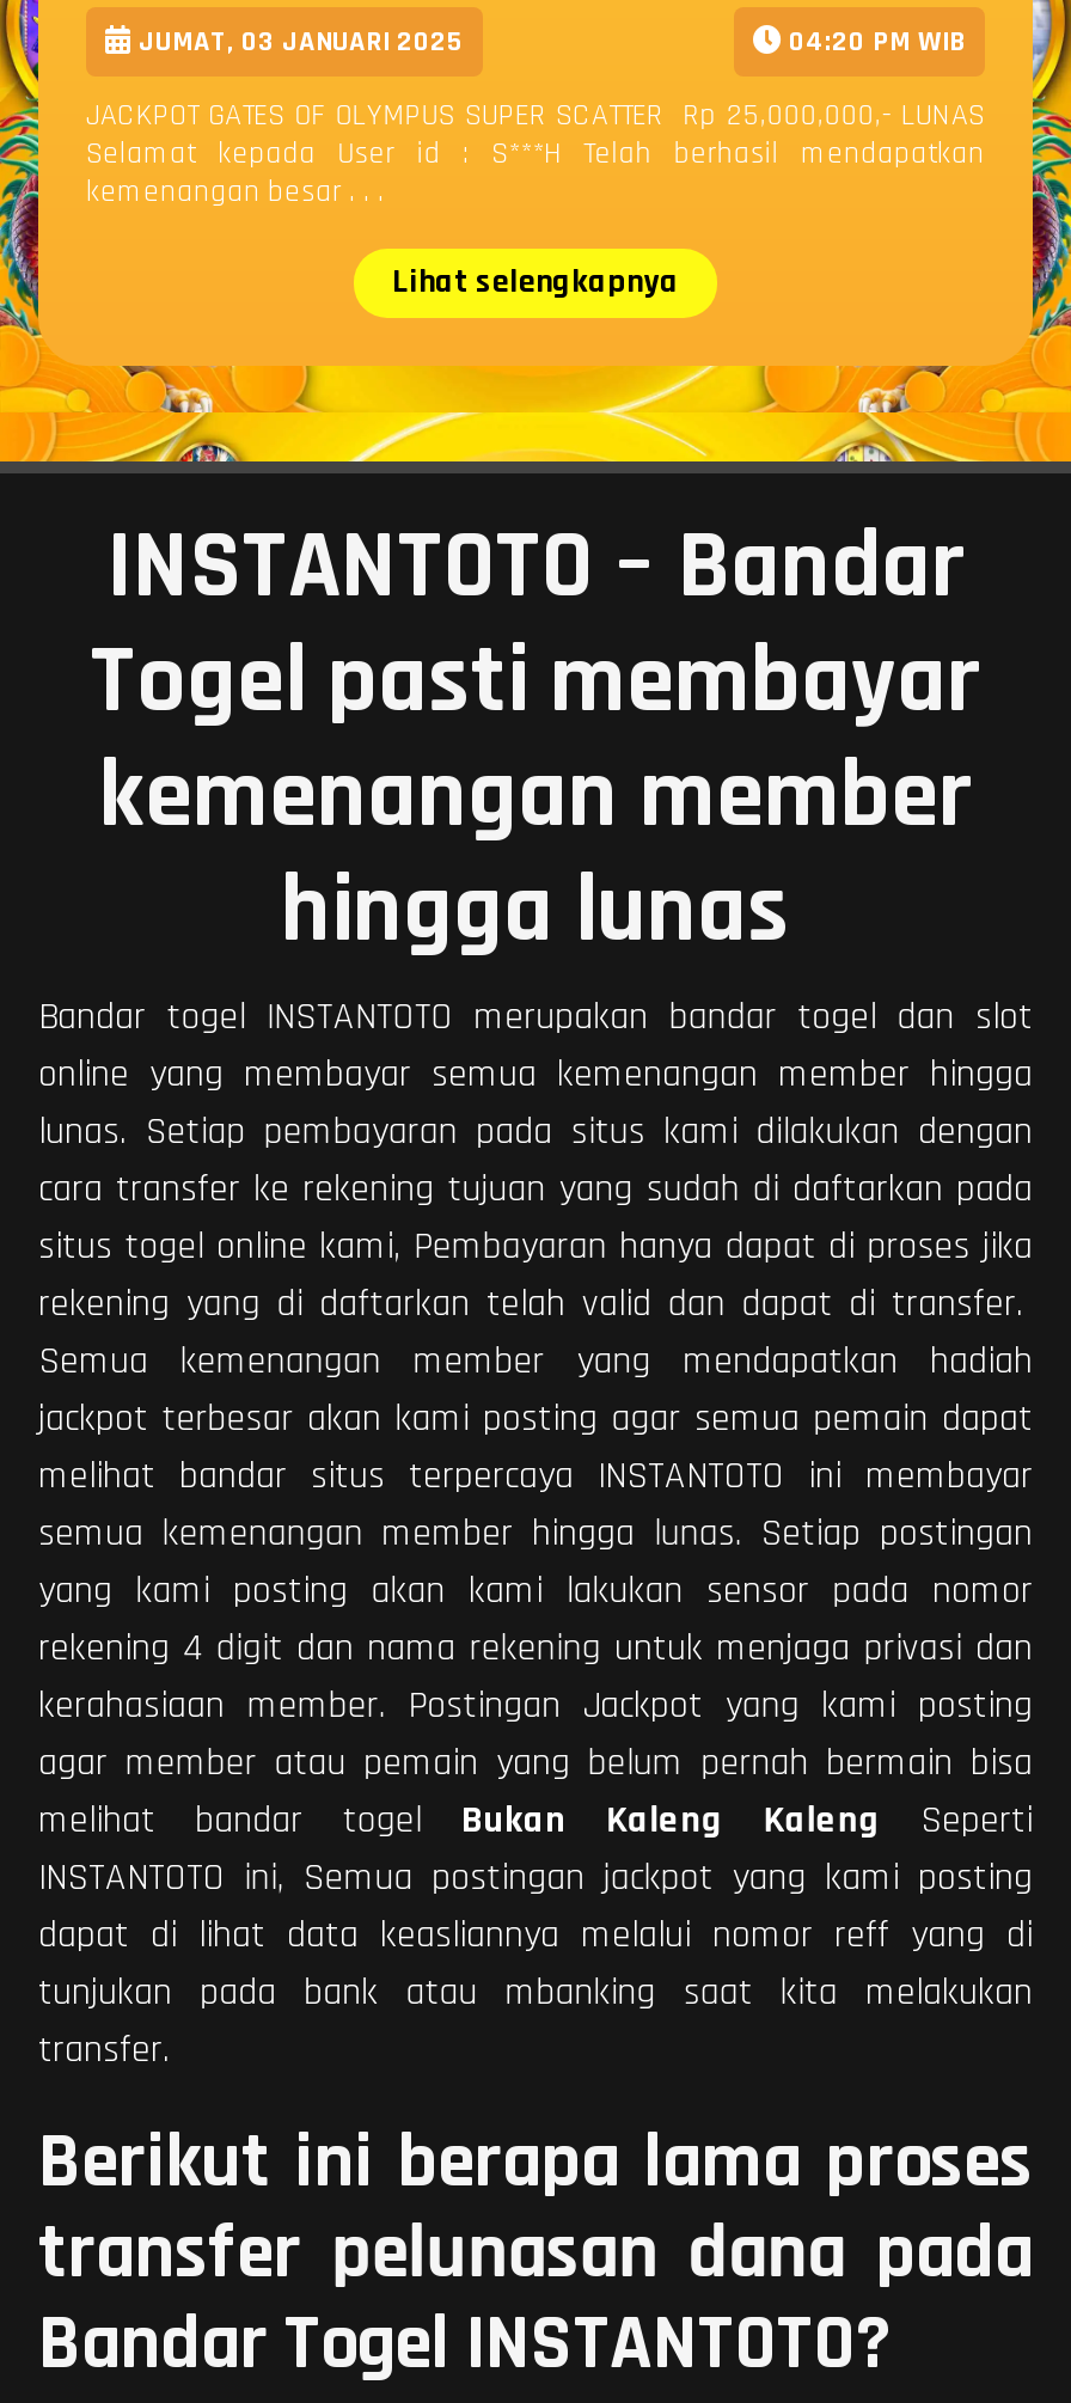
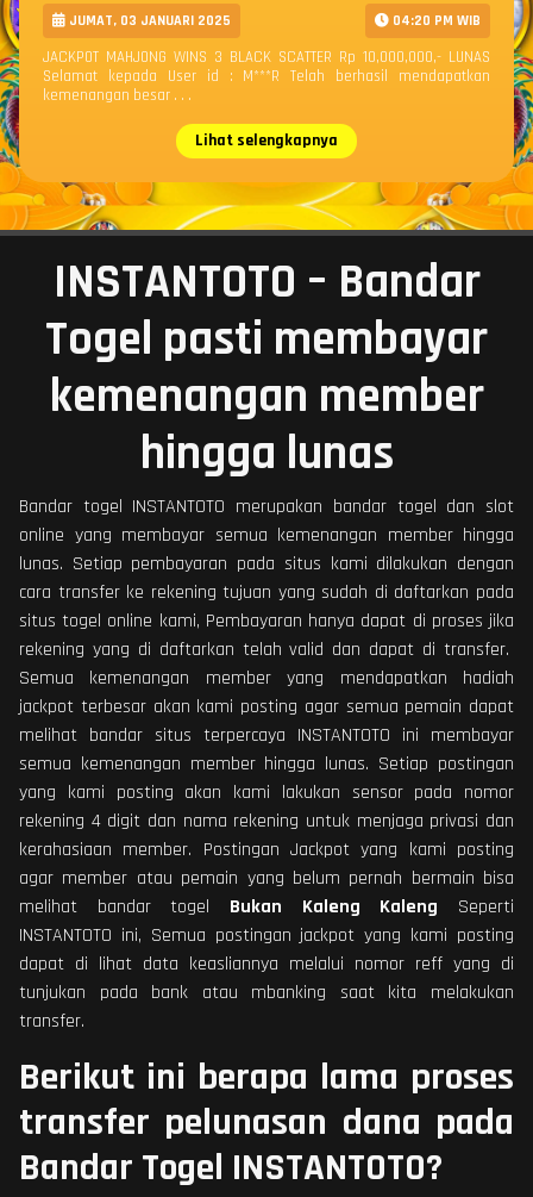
[86,94,985,133] JACKPOT GATES OF OLYMPUS SUPER SCATTER Rp 25,000,000,- LUNAS -> [43,47,490,66] JACKPOT MAHJONG WINS 3 BLACK SCATTER Rp 10,000,000,- LUNAS
[86,133,985,171] Selamat kepada User id : S***H Telah berhasil mendapatkan -> [43,66,490,85] Selamat kepada User id : M***R Telah berhasil mendapatkan

